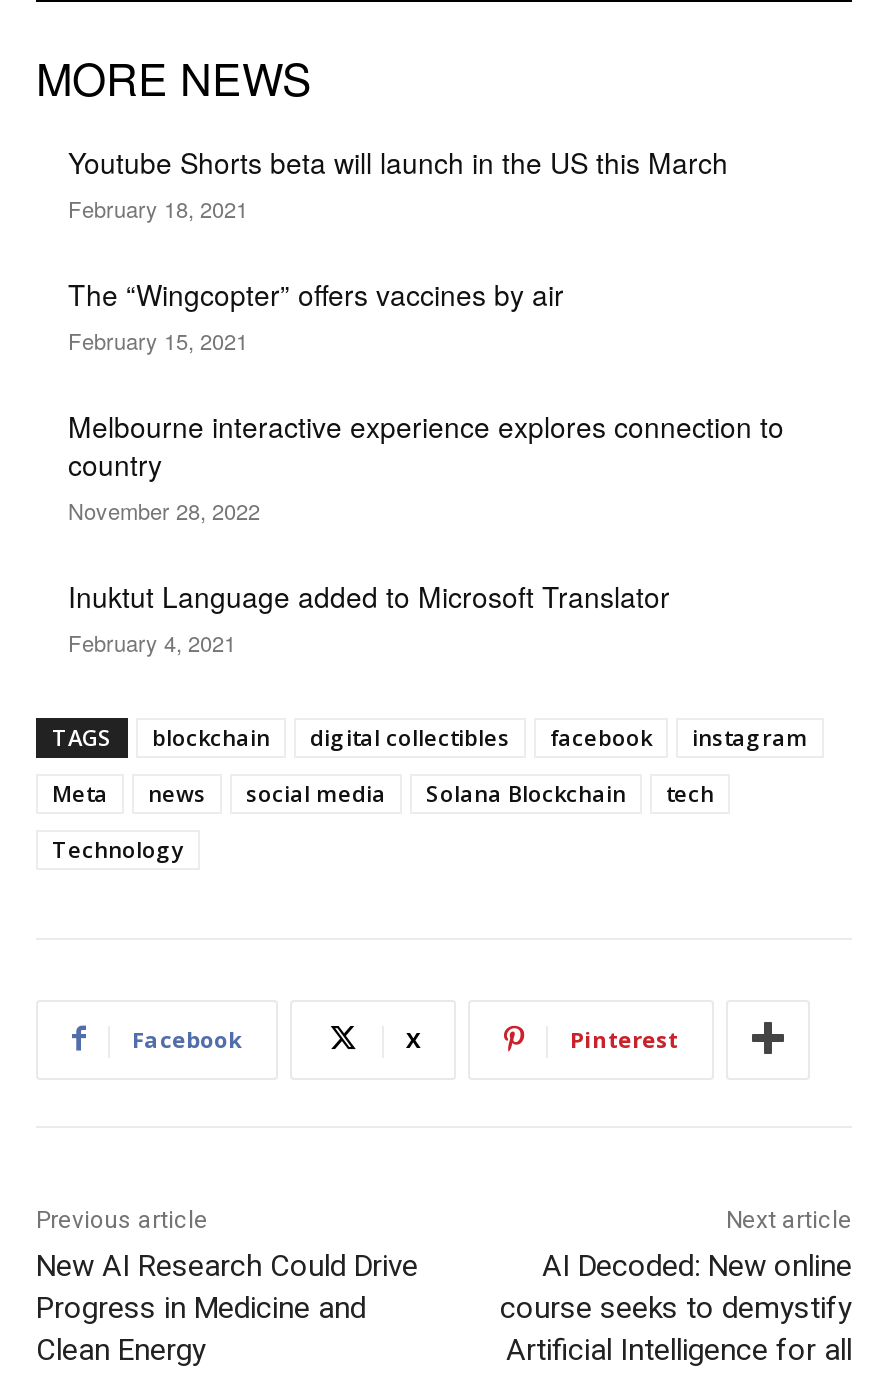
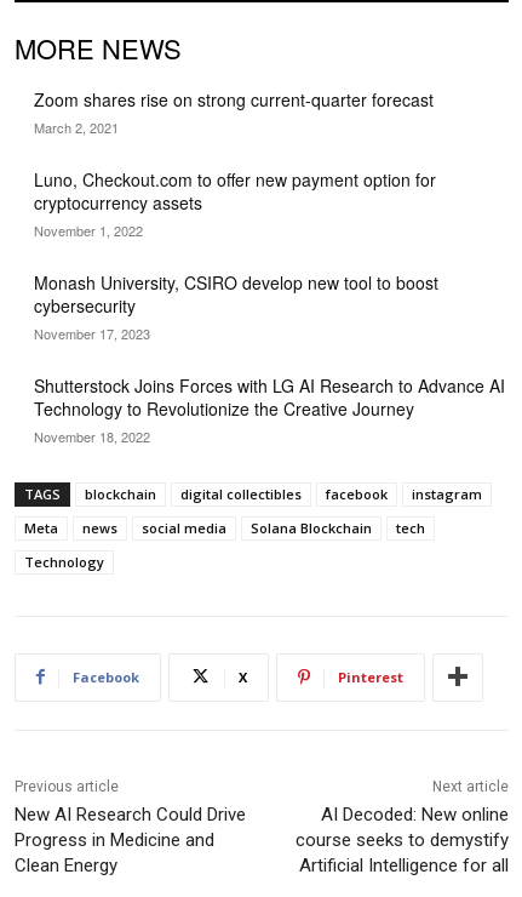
[68,141,728,223] Youtube Shorts beta will launch in the US this March | February 18, 2021 -> [34,87,434,137] Zoom shares rise on strong current-quarter forecast | March 2, 2021
[68,273,564,355] The “Wingcopter” offers vaccines by air | February 15, 2021 -> [34,167,436,240] Luno, Checkout.com to offer new payment option for | cryptocurrency assets | November 1, 2022
[68,405,784,525] Melbourne interactive experience explores connection to | country | November 28, 2022 -> [34,270,438,343] Monash University, CSIRO develop new tool to boost | cybersecurity | November 17, 2023
[68,575,670,657] Inuktut Language added to Microsoft Translator | February 4, 2021 -> [34,373,505,446] Shutterstock Joins Forces with LG AI Research to Advance AI | Technology to Revolutionize the Creative Journey | November 18, 2022

